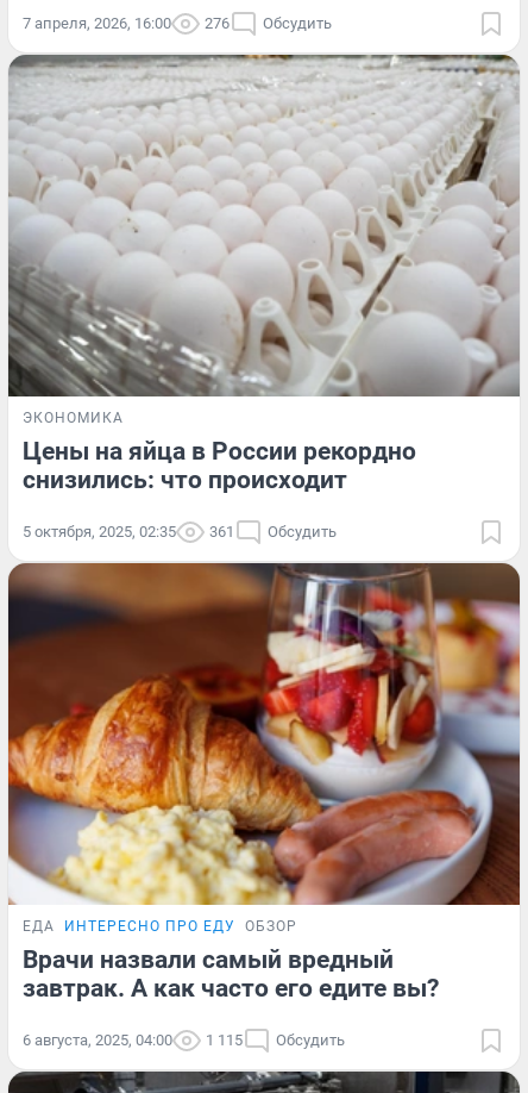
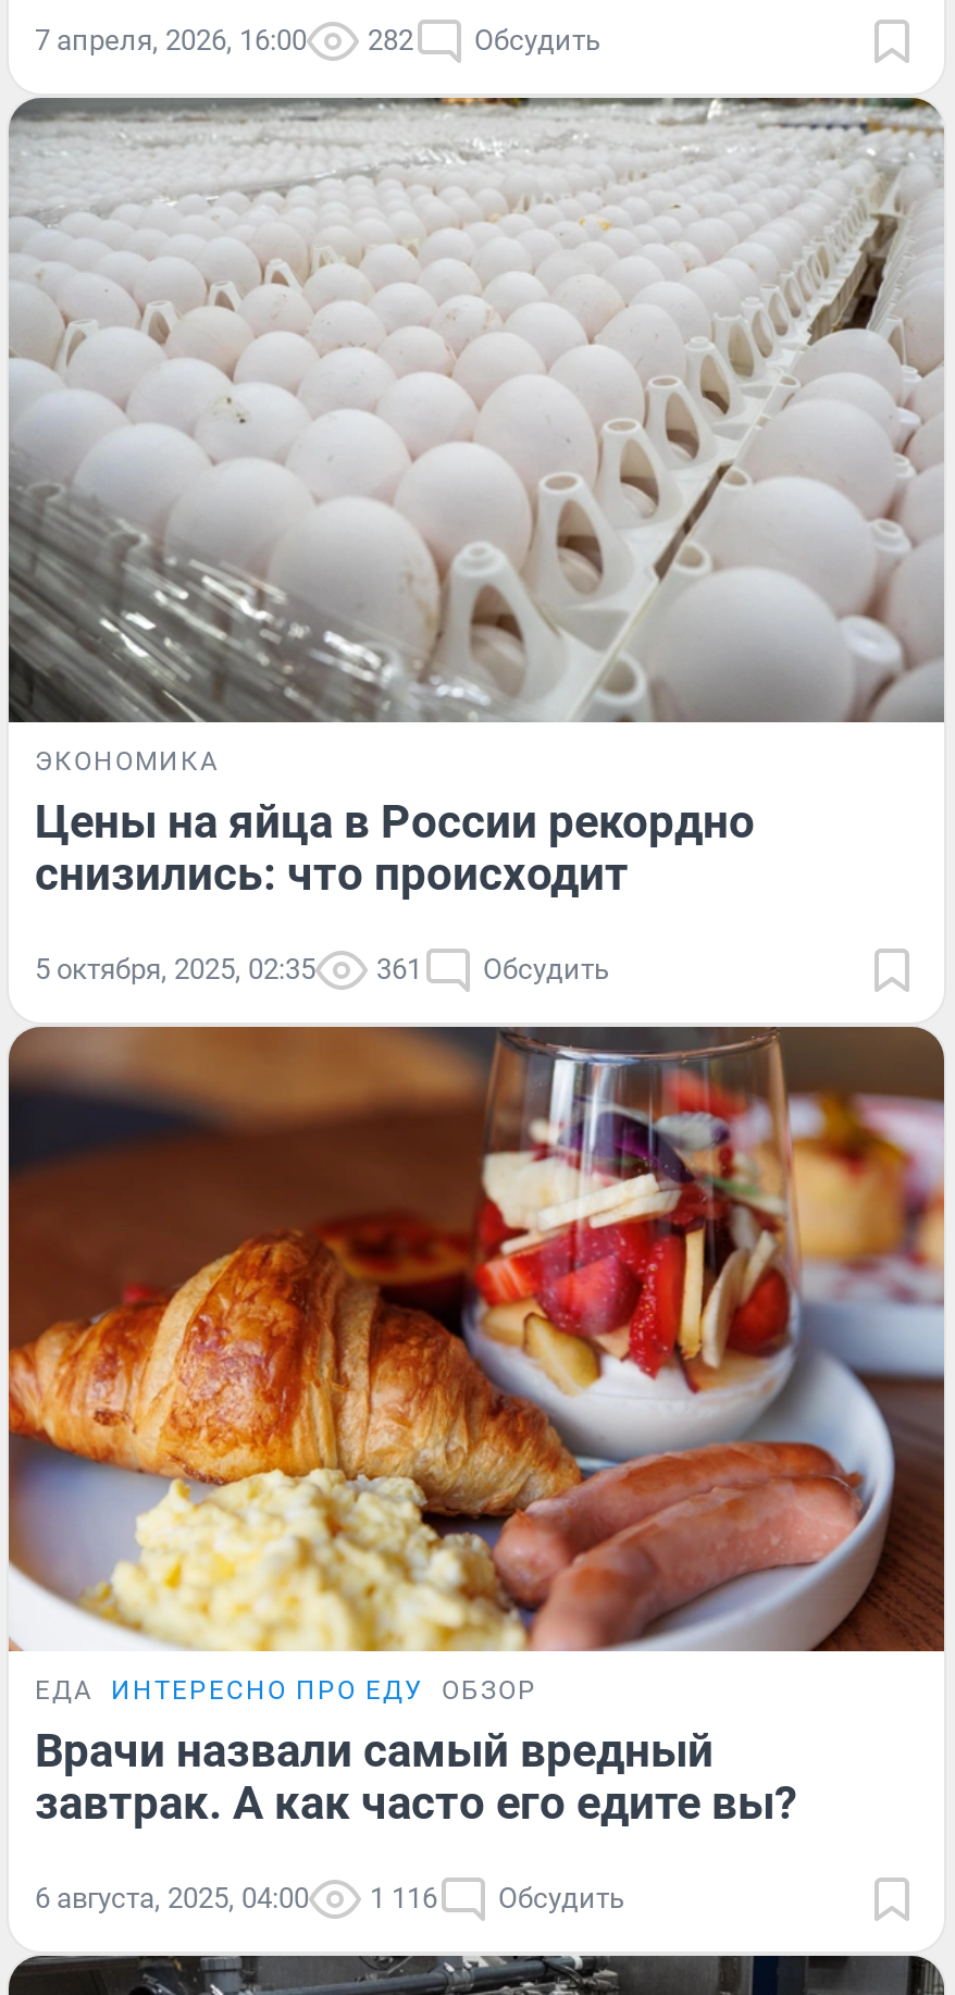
[23,15,332,33] 7 апреля, 2026, 16:00 276 Обсудить -> [35,25,600,57] 7 апреля, 2026, 16:00 282 Обсудить
[206,1031,243,1048] 1 115 -> [370,1881,437,1914] 1 116

